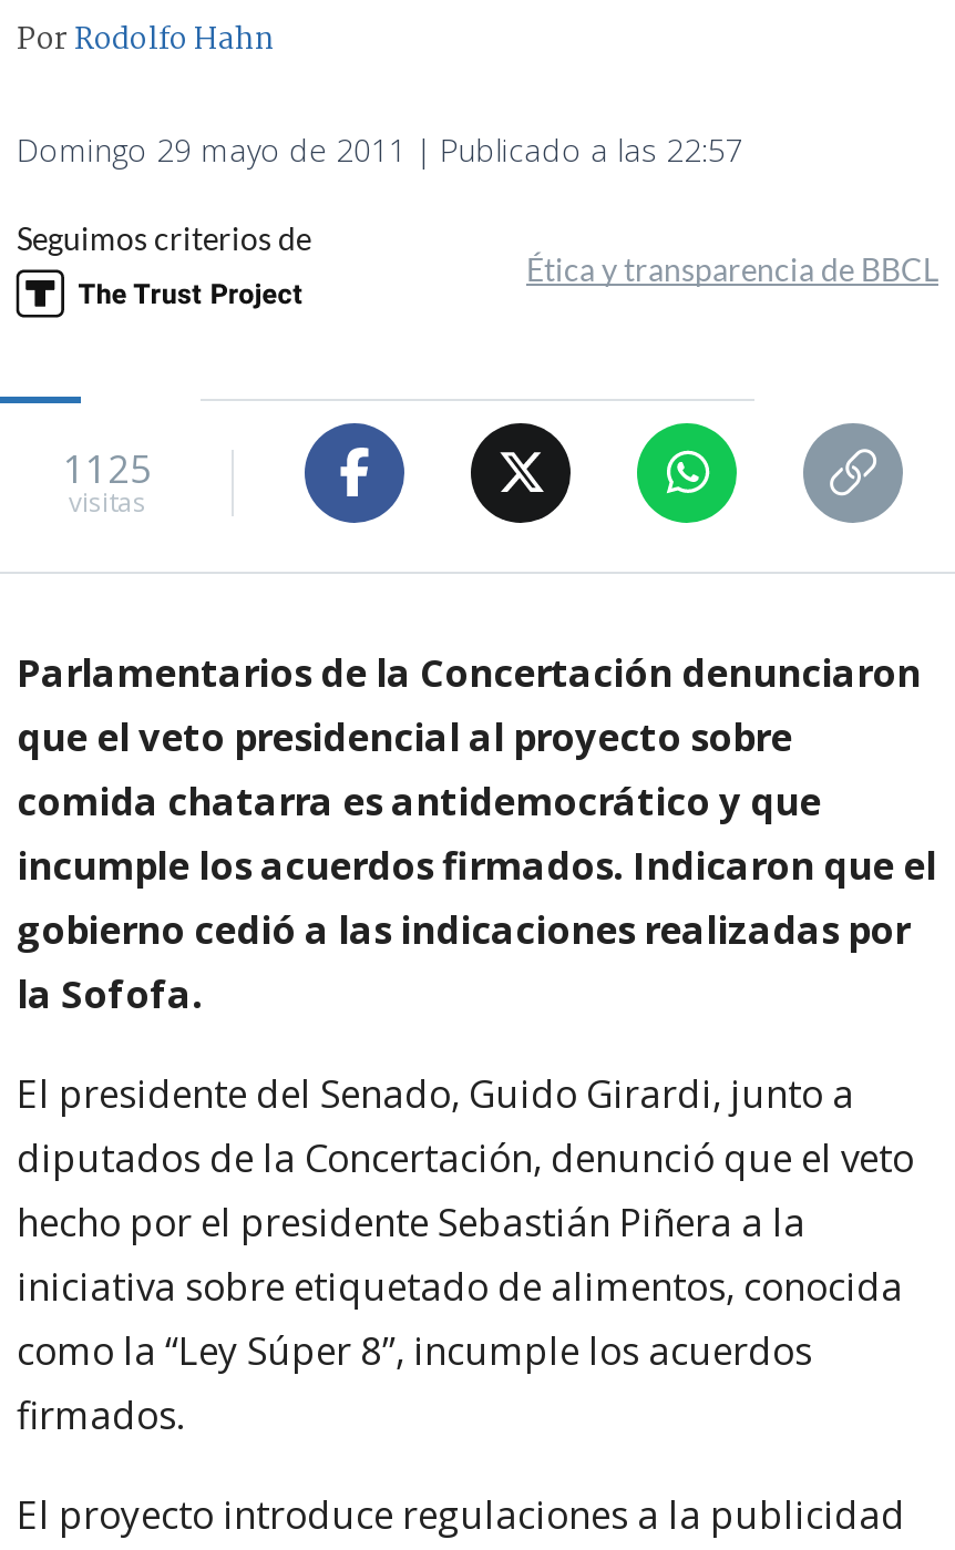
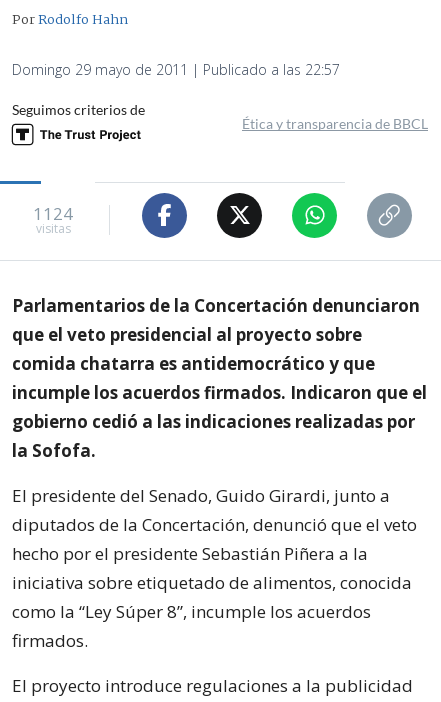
[63,444,152,495] 1125 -> [33,202,73,225] 1124

